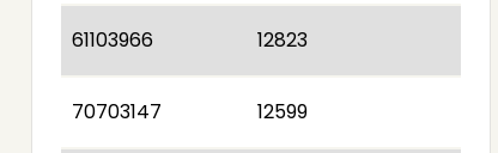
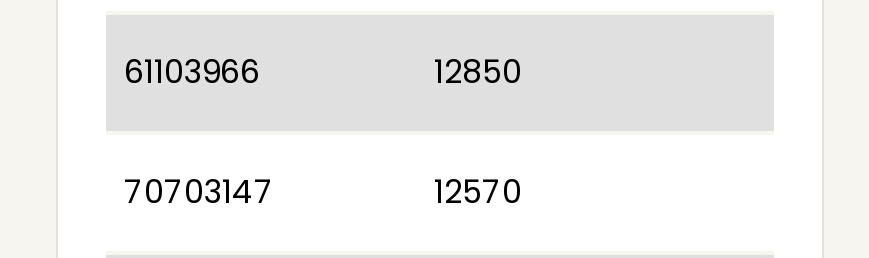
[257,26,308,54] 12823 -> [434,49,522,95] 12850
[257,98,308,126] 12599 -> [434,169,522,215] 12570

